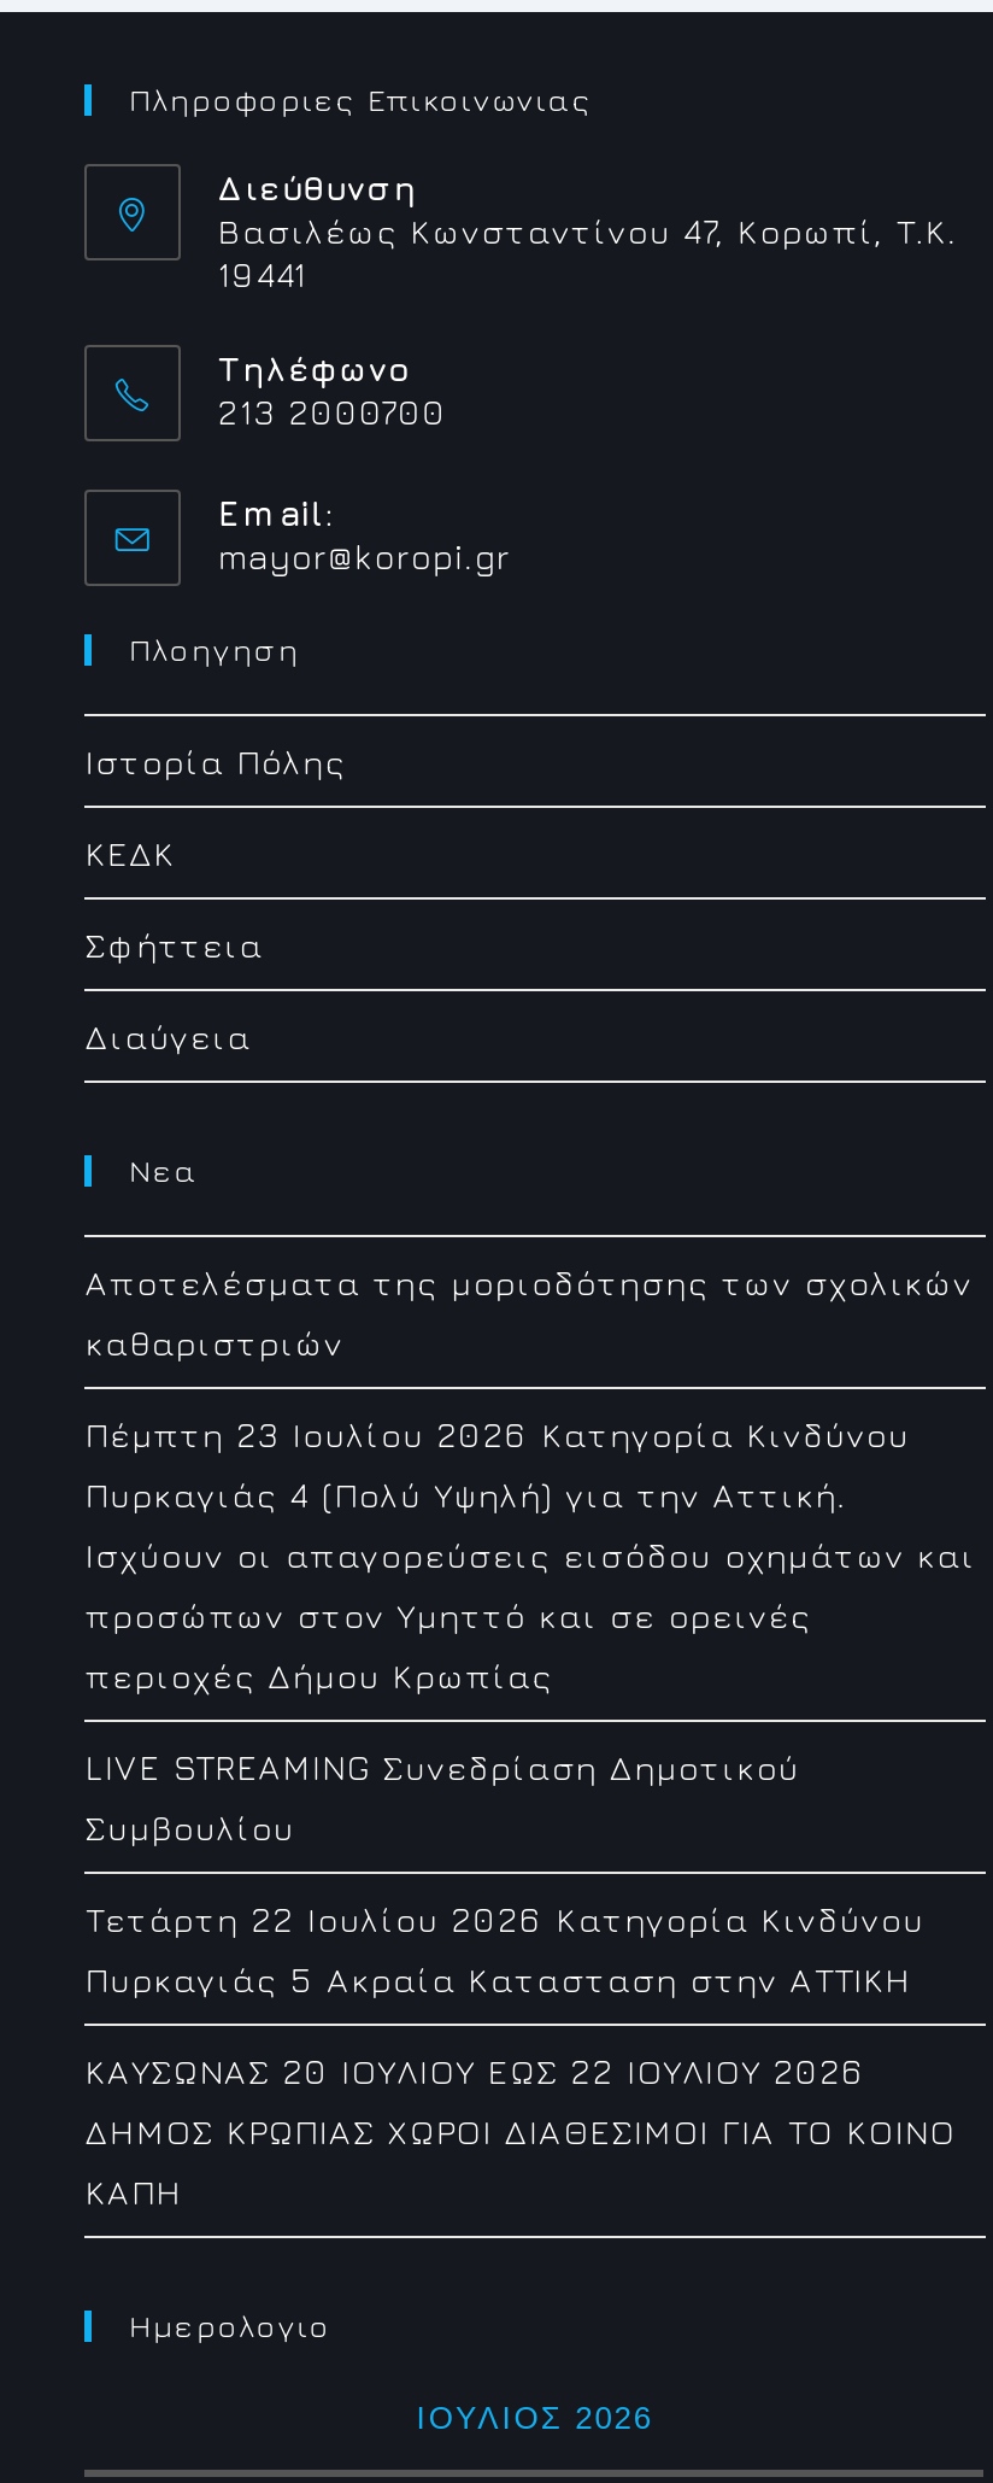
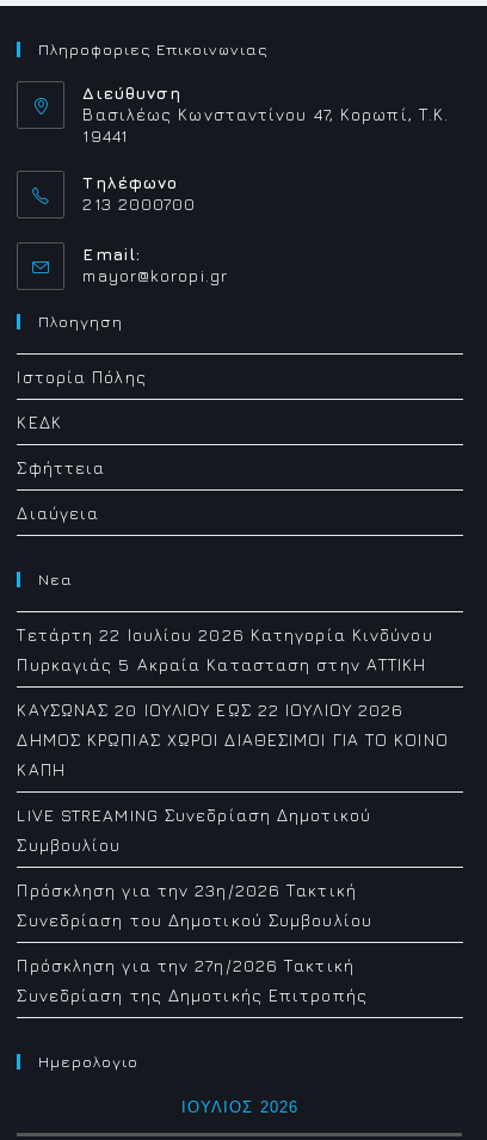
[85,1261,976,1696] Αποτελέσματα της μοριοδότησης των σχολικών | καθαριστριών | Πέμπτη 23 Ιουλίου 2026 Κατηγορία Κινδύνου | Πυρκαγιάς 4 (Πολύ Υψηλή) για την Αττική. | Ισχύουν οι απαγορεύσεις εισόδου οχημάτων και | προσώπων στον Υμηττό και σε ορεινές | περιοχές Δήμου Κρωπίας -> none
moved [85,1746,800,1847] -> [17,805,371,855]: LIVE STREAMING Συνεδρίαση Δημοτικού | Συμβουλίου
moved [85,1898,956,2212] -> [17,624,448,779]: Τετάρτη 22 Ιουλίου 2026 Κατηγορία Κινδύνου | Πυρκαγιάς 5 Ακραία Κατασταση στην ΑΤΤΙΚΗ | ΔΗΜΟΣ ΚΡΩΠΙΑΣ ΧΩΡΟΙ ΔΙΑΘΕΣΙΜΟΙ ΓΙΑ ΤΟ ΚΟΙΝΟ | ΚΑΠΗ
none -> [17,880,372,1005] Πρόσκληση για την 23η/2026 Τακτική | Συνεδρίαση του Δημοτικού Συμβουλίου | Πρόσκληση για την 27η/2026 Τακτική | Συνεδρίαση της Δημοτικής Επιτροπής

